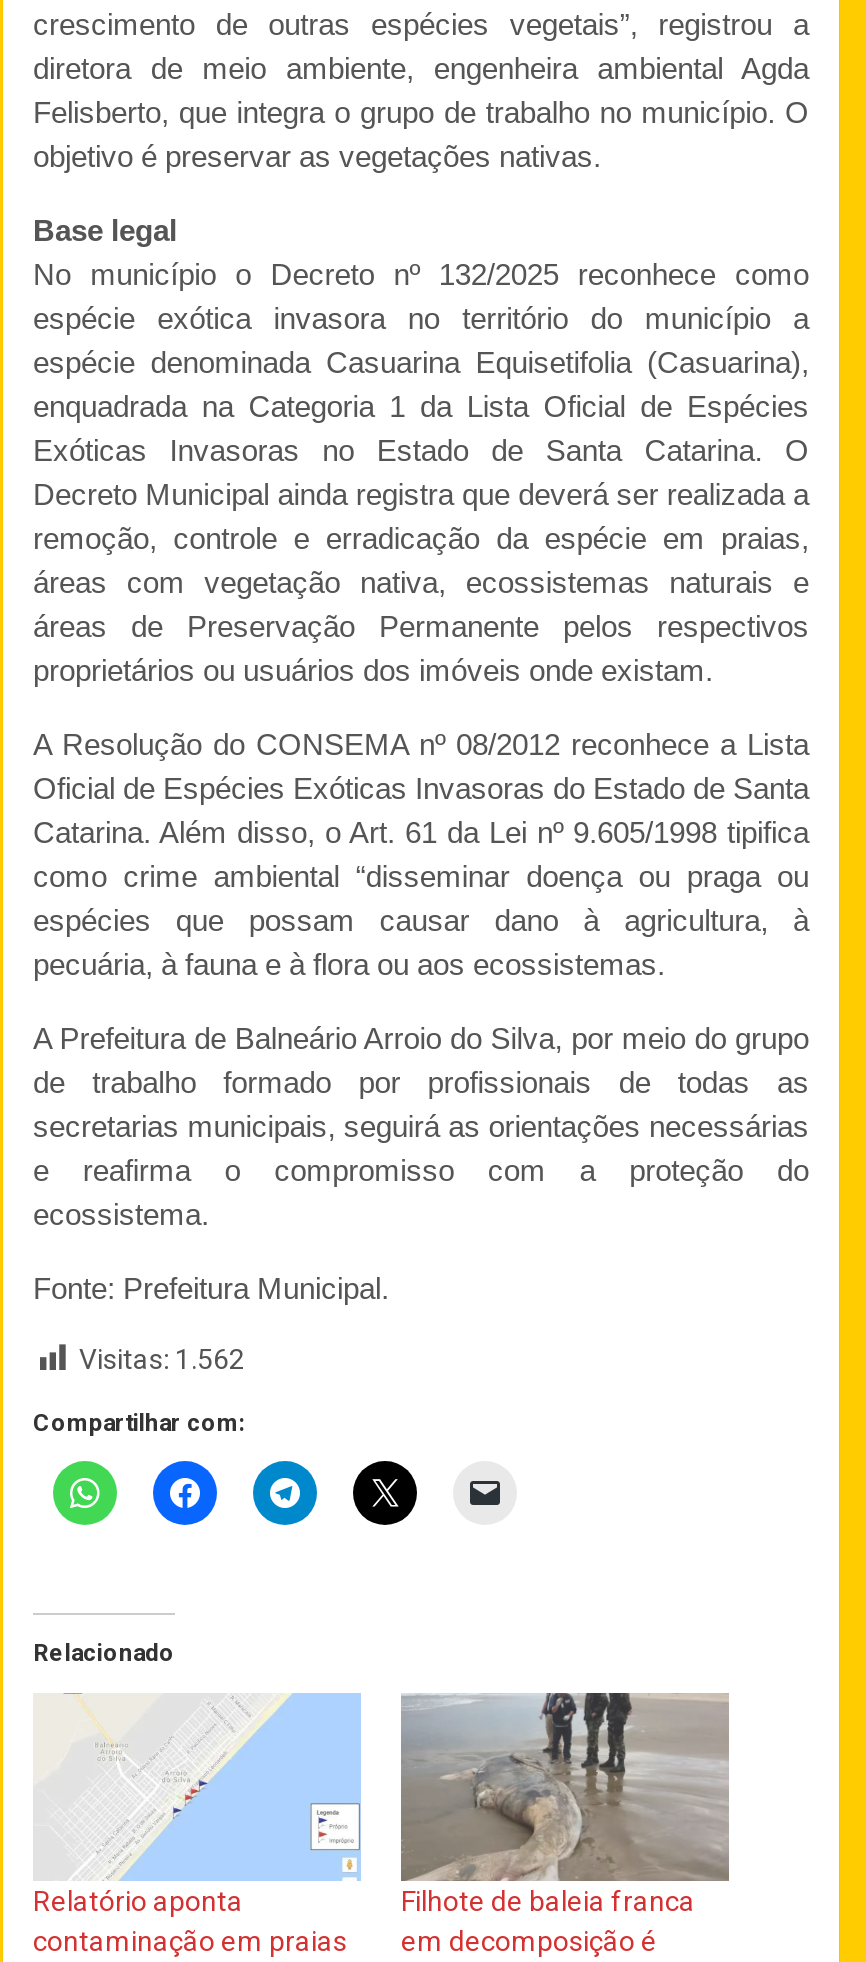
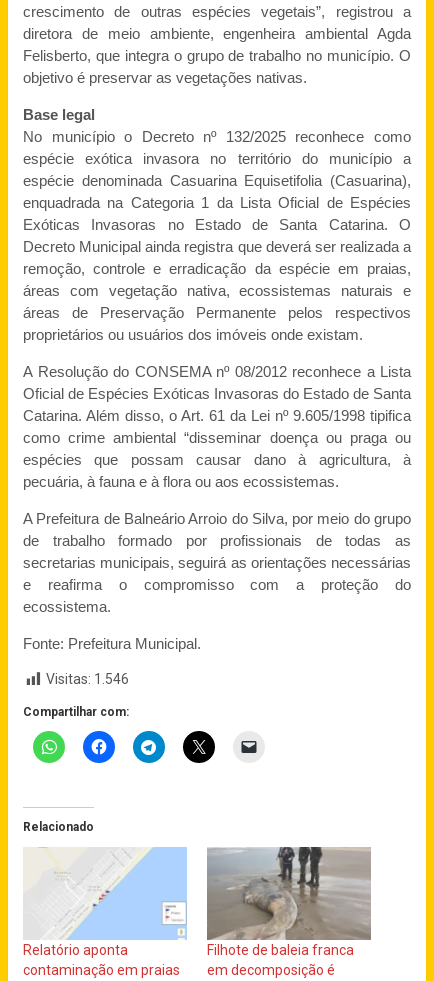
[79,1343,245,1375] Visitas: 1.562 -> [46,671,129,687] Visitas: 1.546

